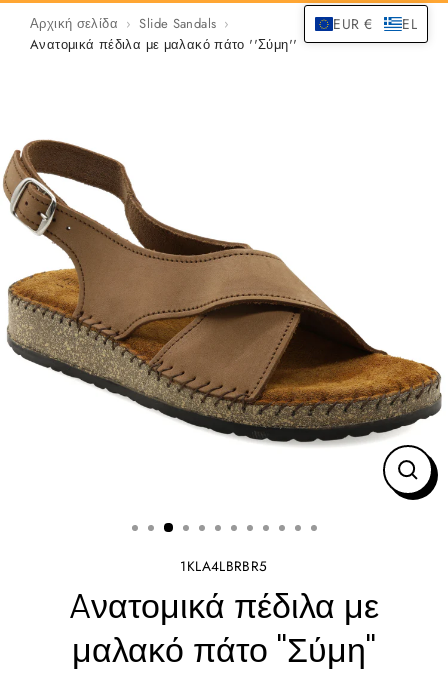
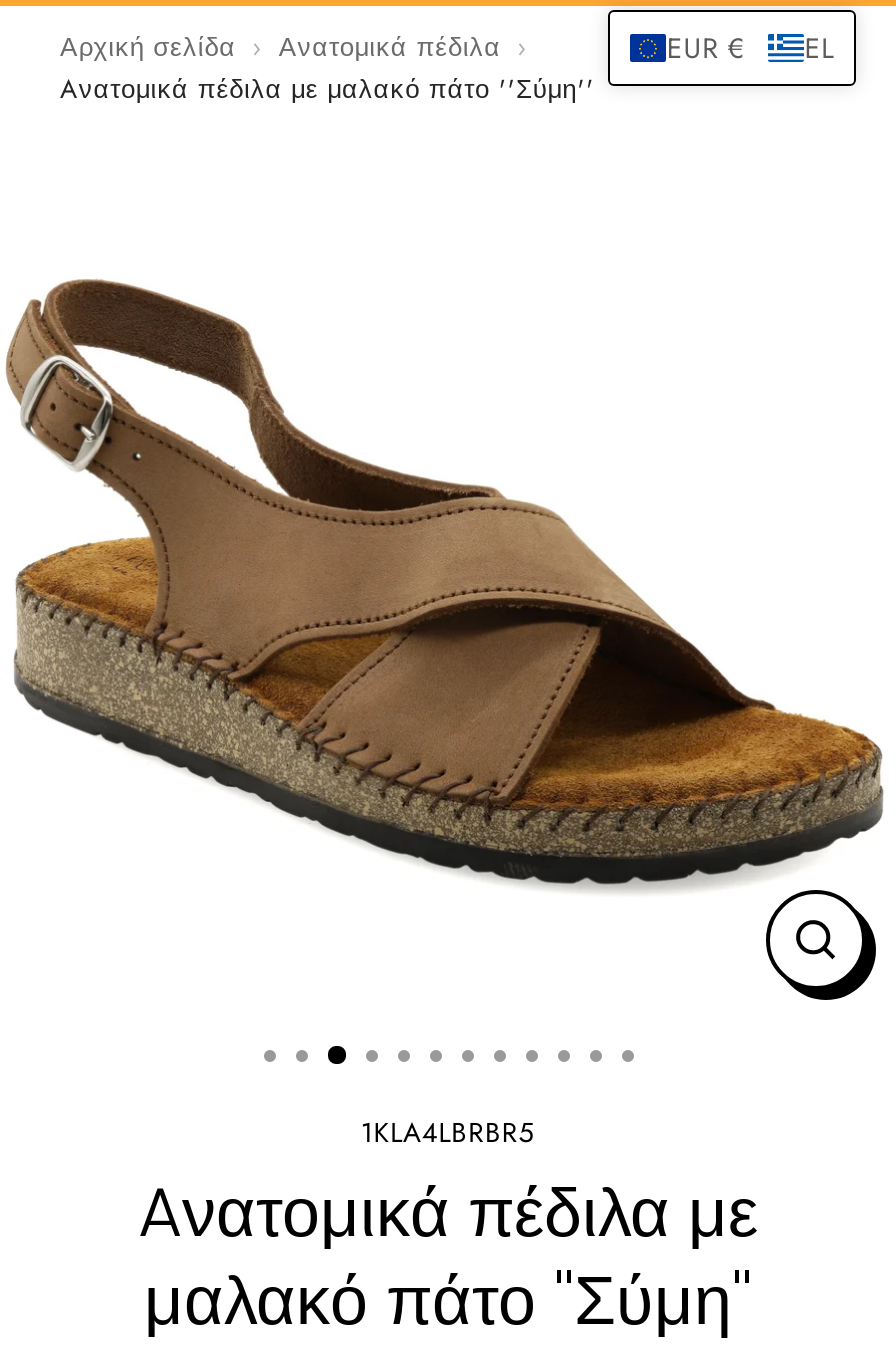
[139,14,216,33] Slide Sandals -> [279,28,501,66] Ανατομικά πέδιλα

